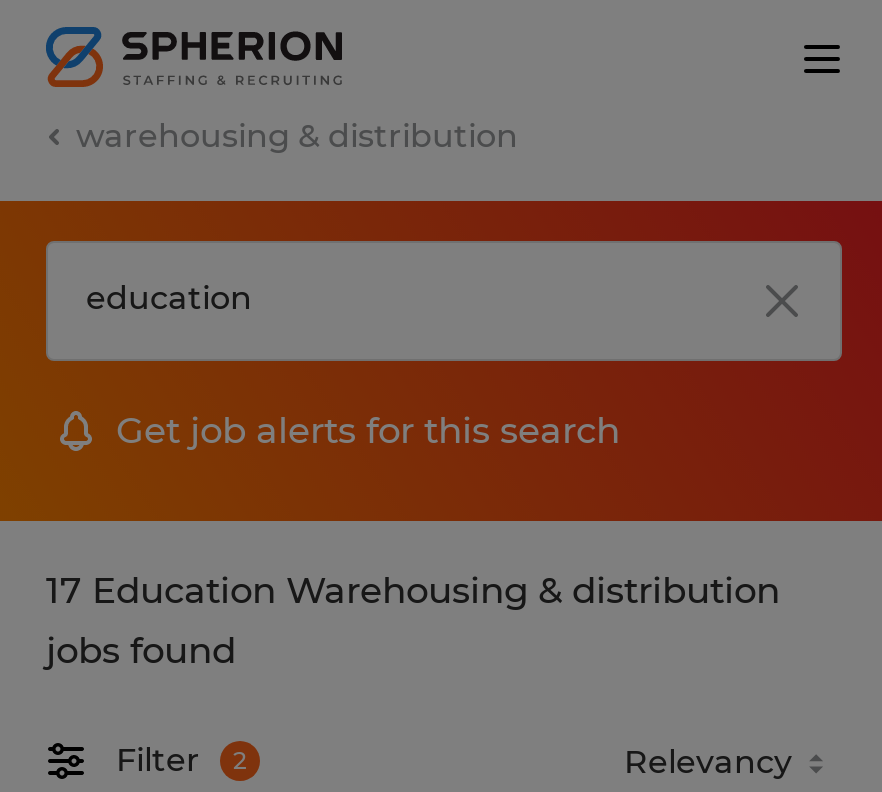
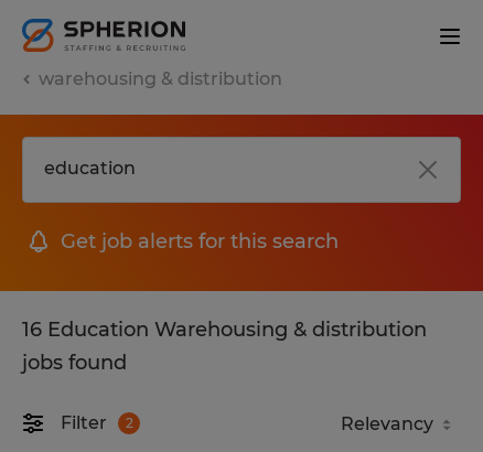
[46,569,780,613] 17 Education Warehousing & distribution -> [22,318,427,342] 16 Education Warehousing & distribution

